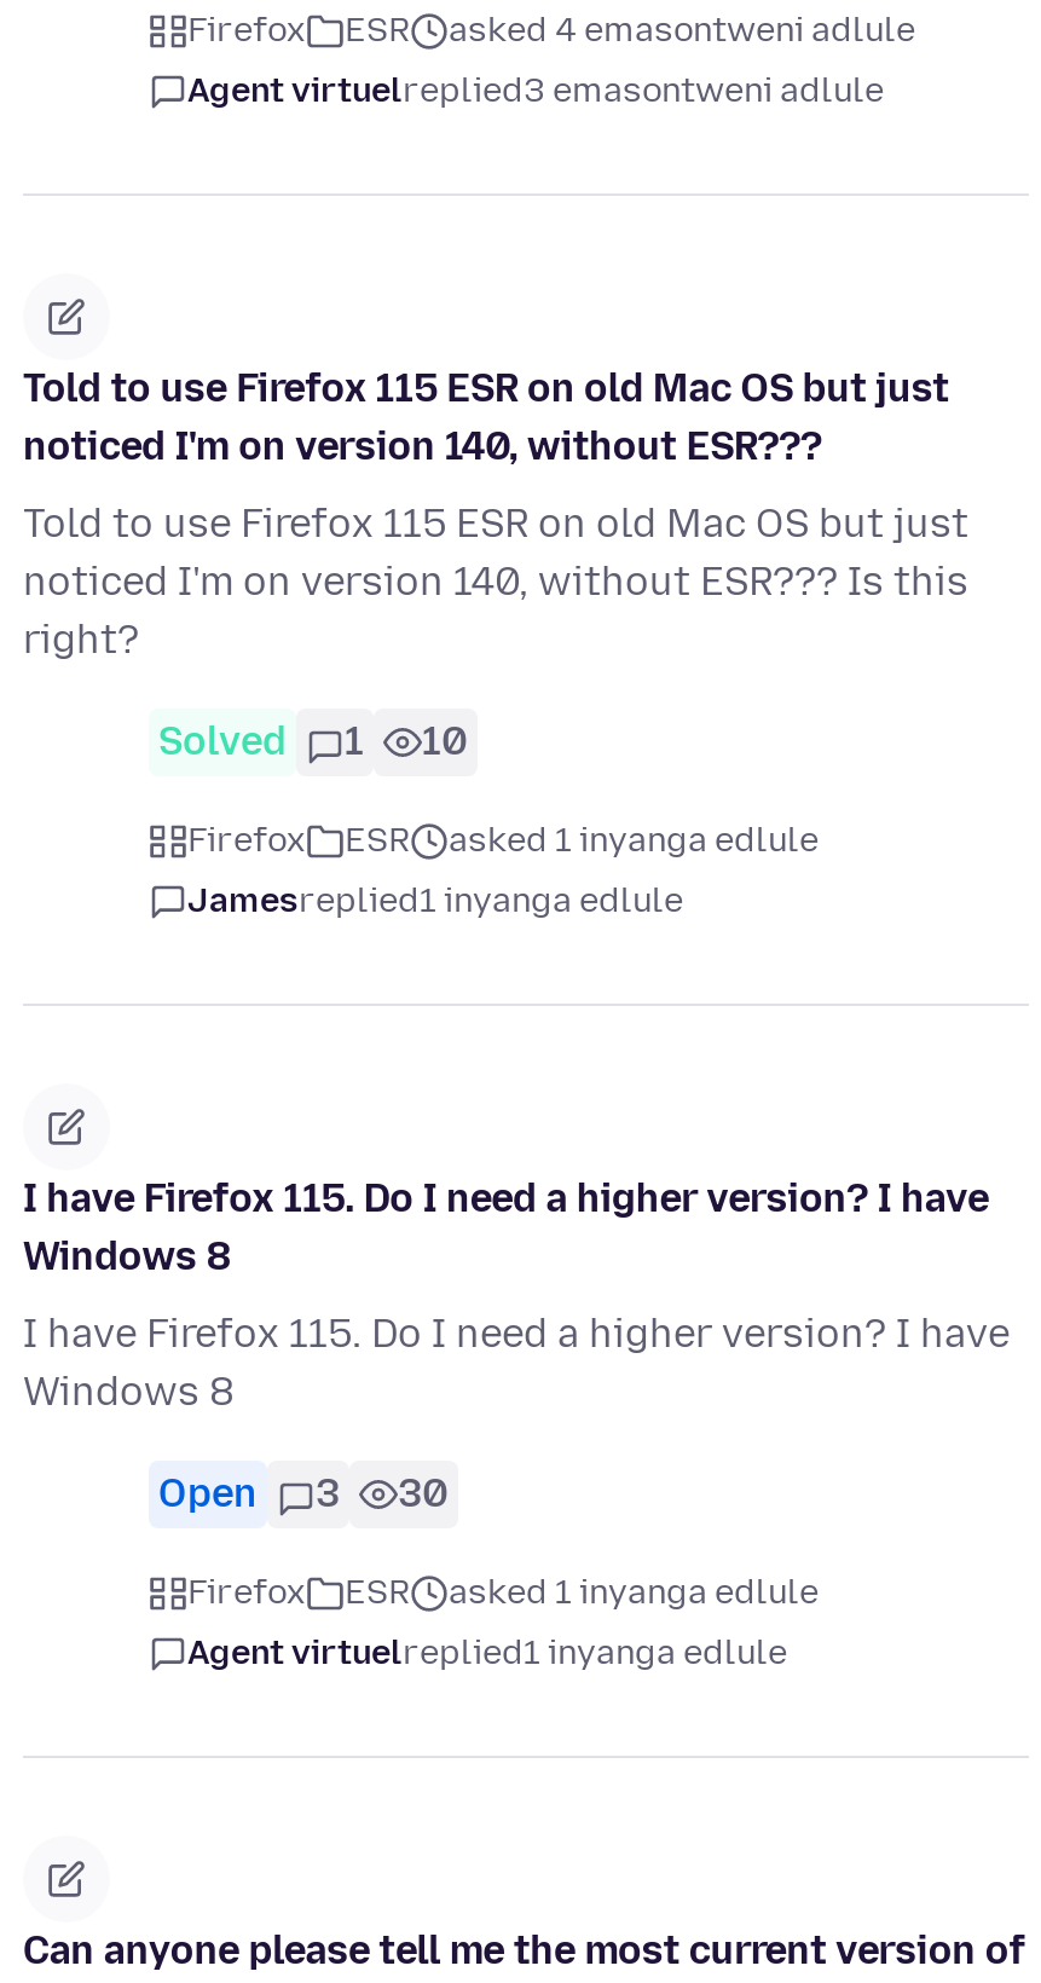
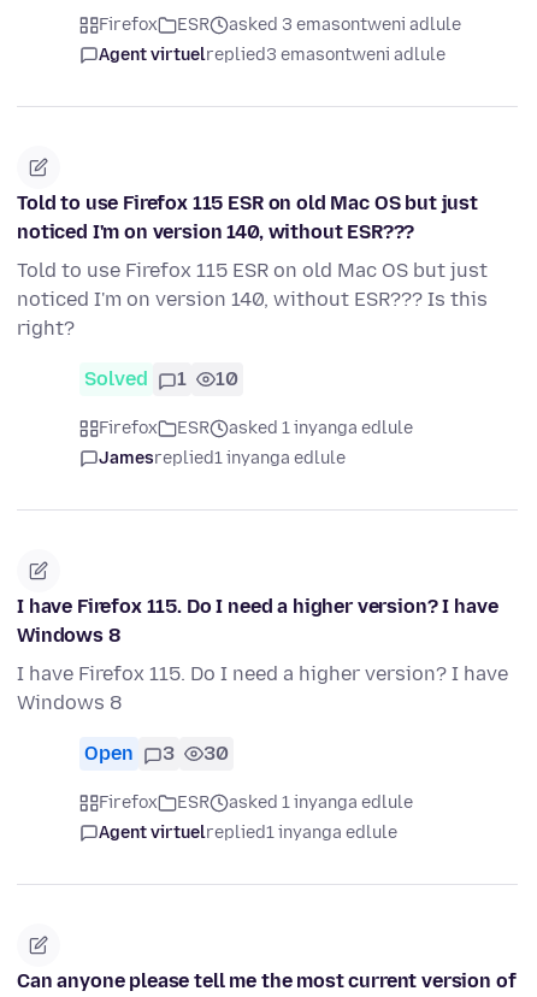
[449,11,915,52] asked 4 emasontweni adlule -> [229,15,461,36] asked 3 emasontweni adlule

